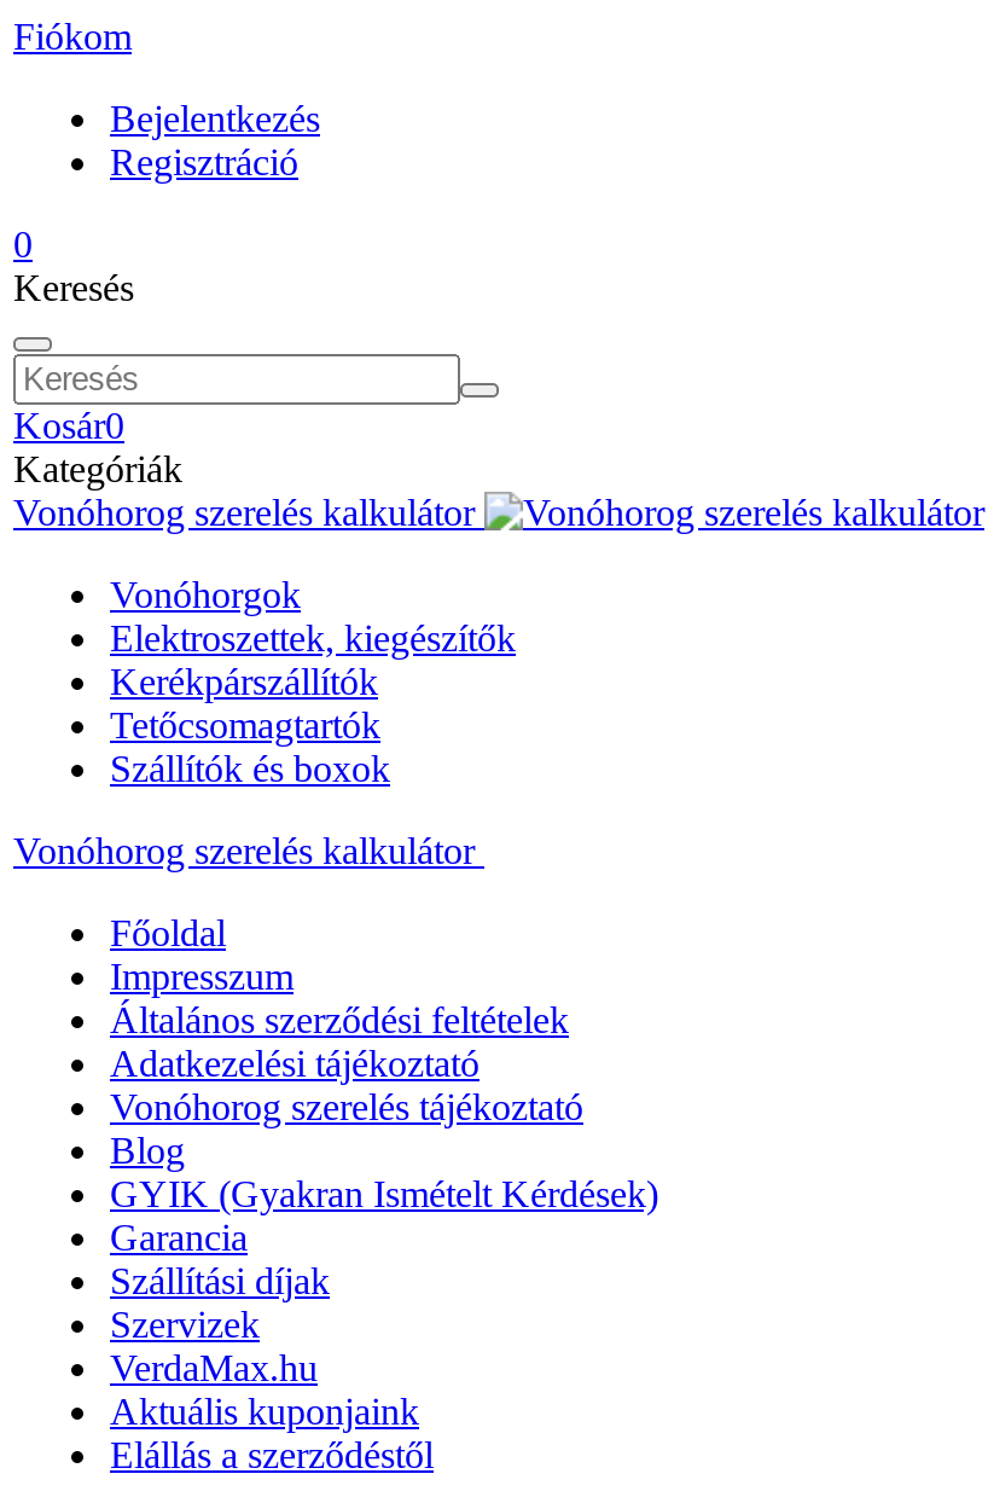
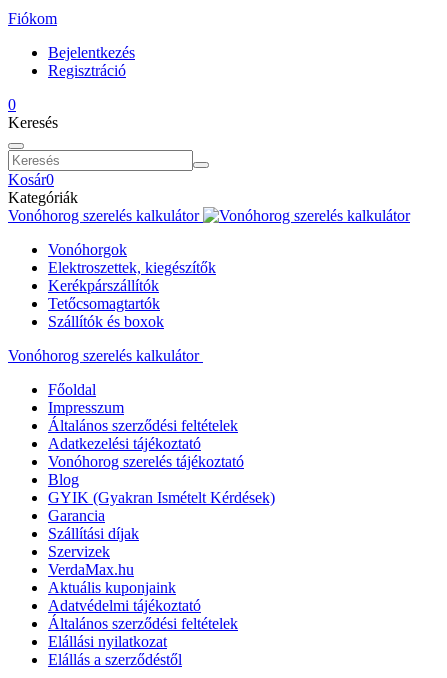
none -> [48,597,238,650] Adatvédelmi tájékoztató | Általános szerződési feltételek | Elállási nyilatkozat

